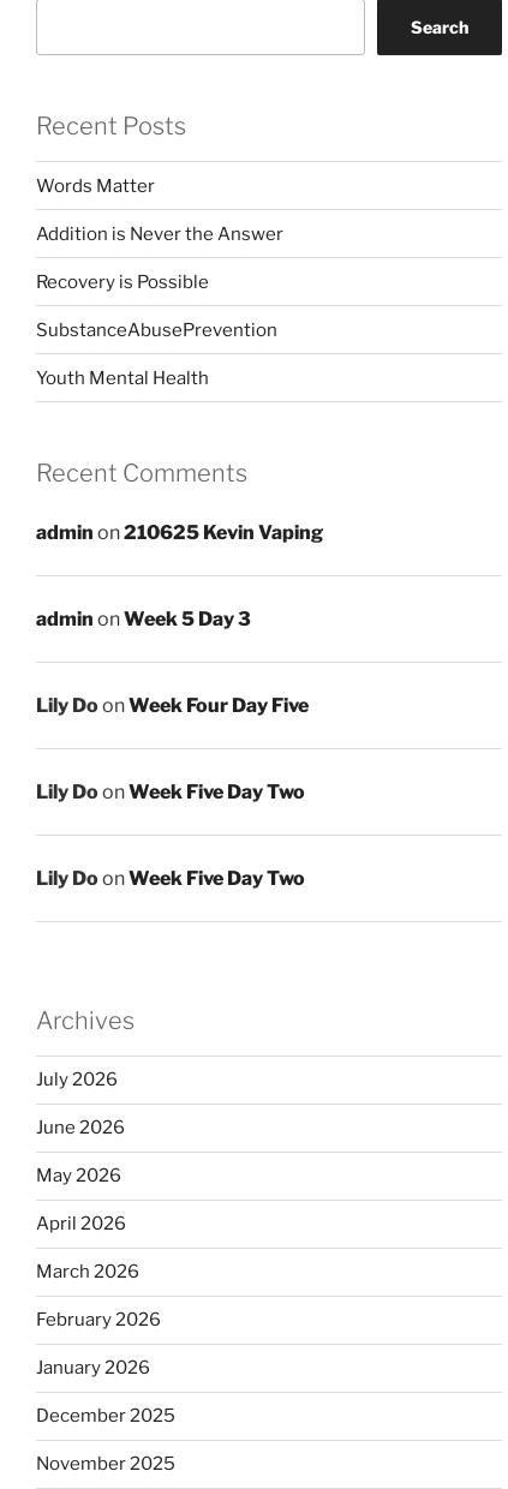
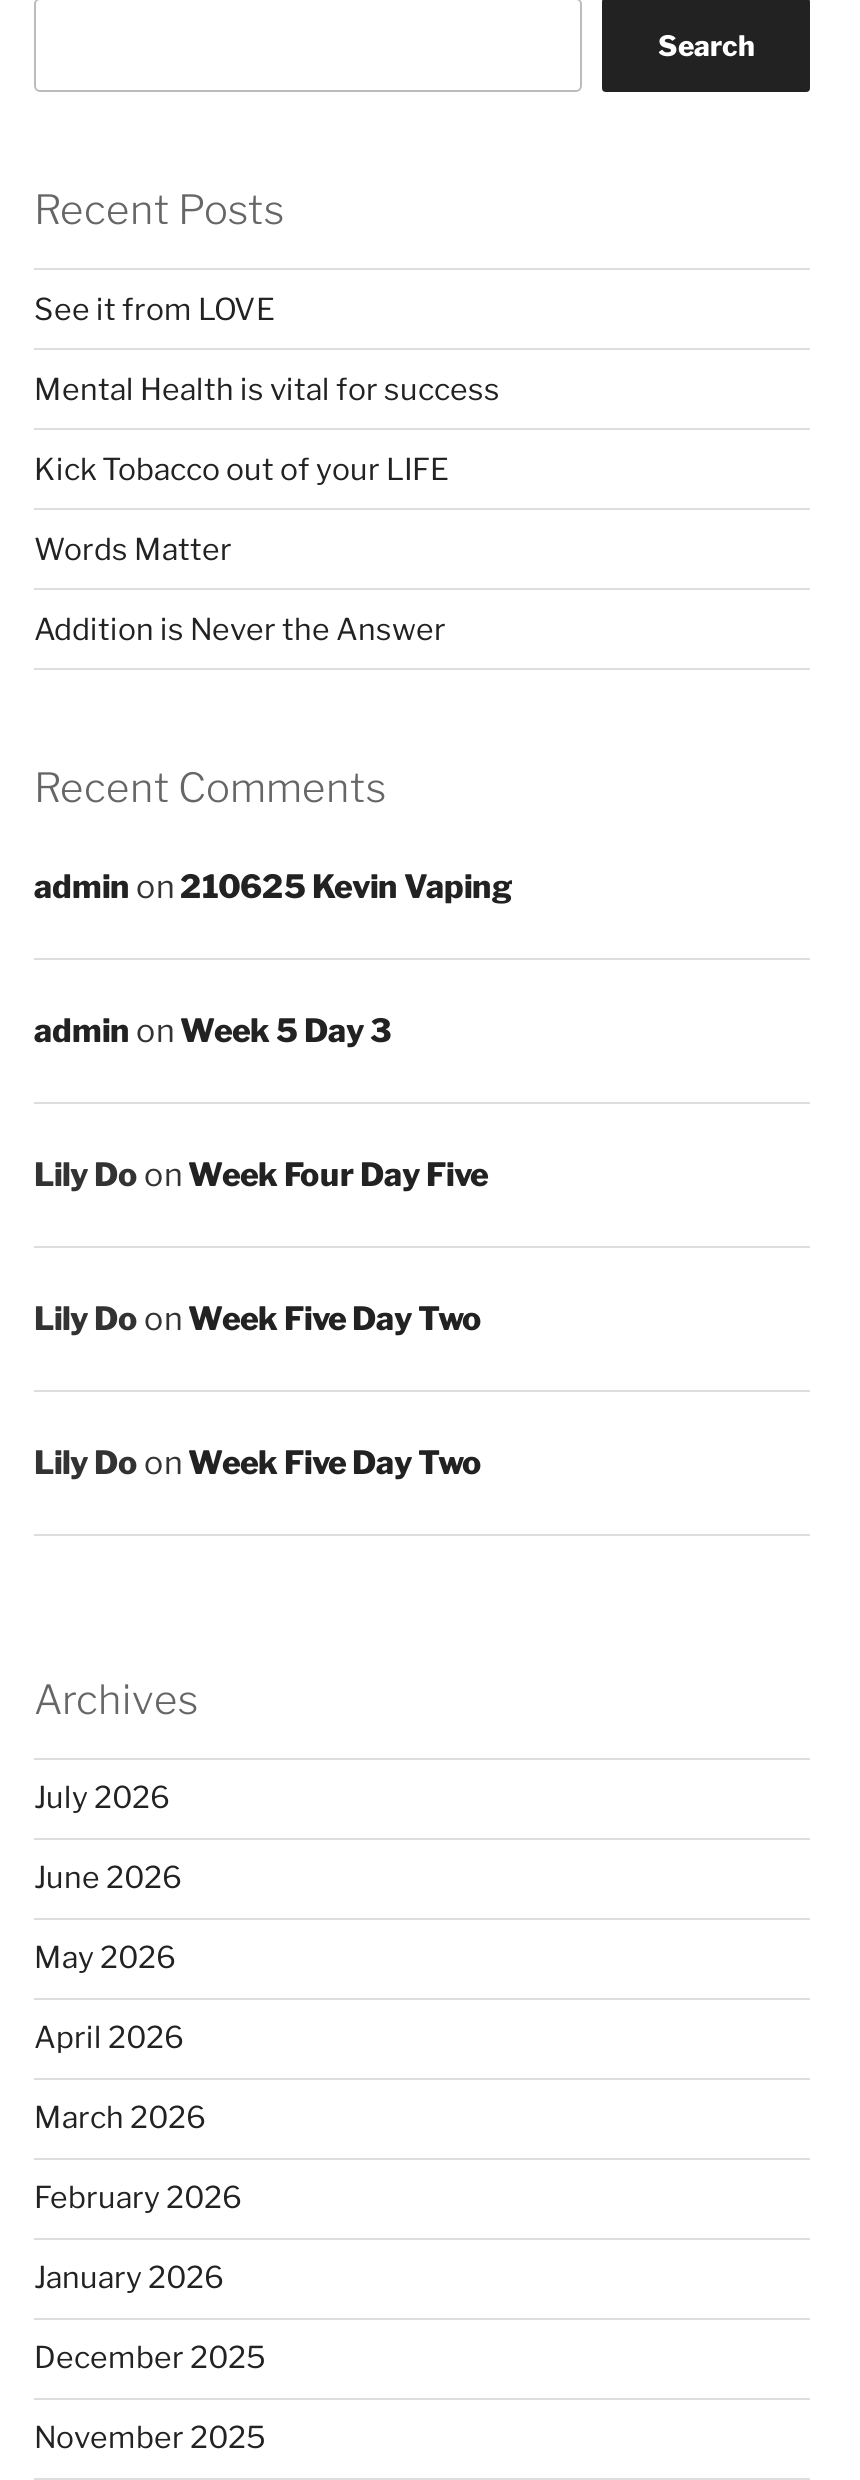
none -> [34,292,500,488] See it from LOVE | Mental Health is vital for success | Kick Tobacco out of your LIFE
moved [36,175,283,245] -> [34,532,446,648]: Words Matter | Addition is Never the Answer
[36,271,277,389] Recovery is Possible | SubstanceAbusePrevention | Youth Mental Health -> none

